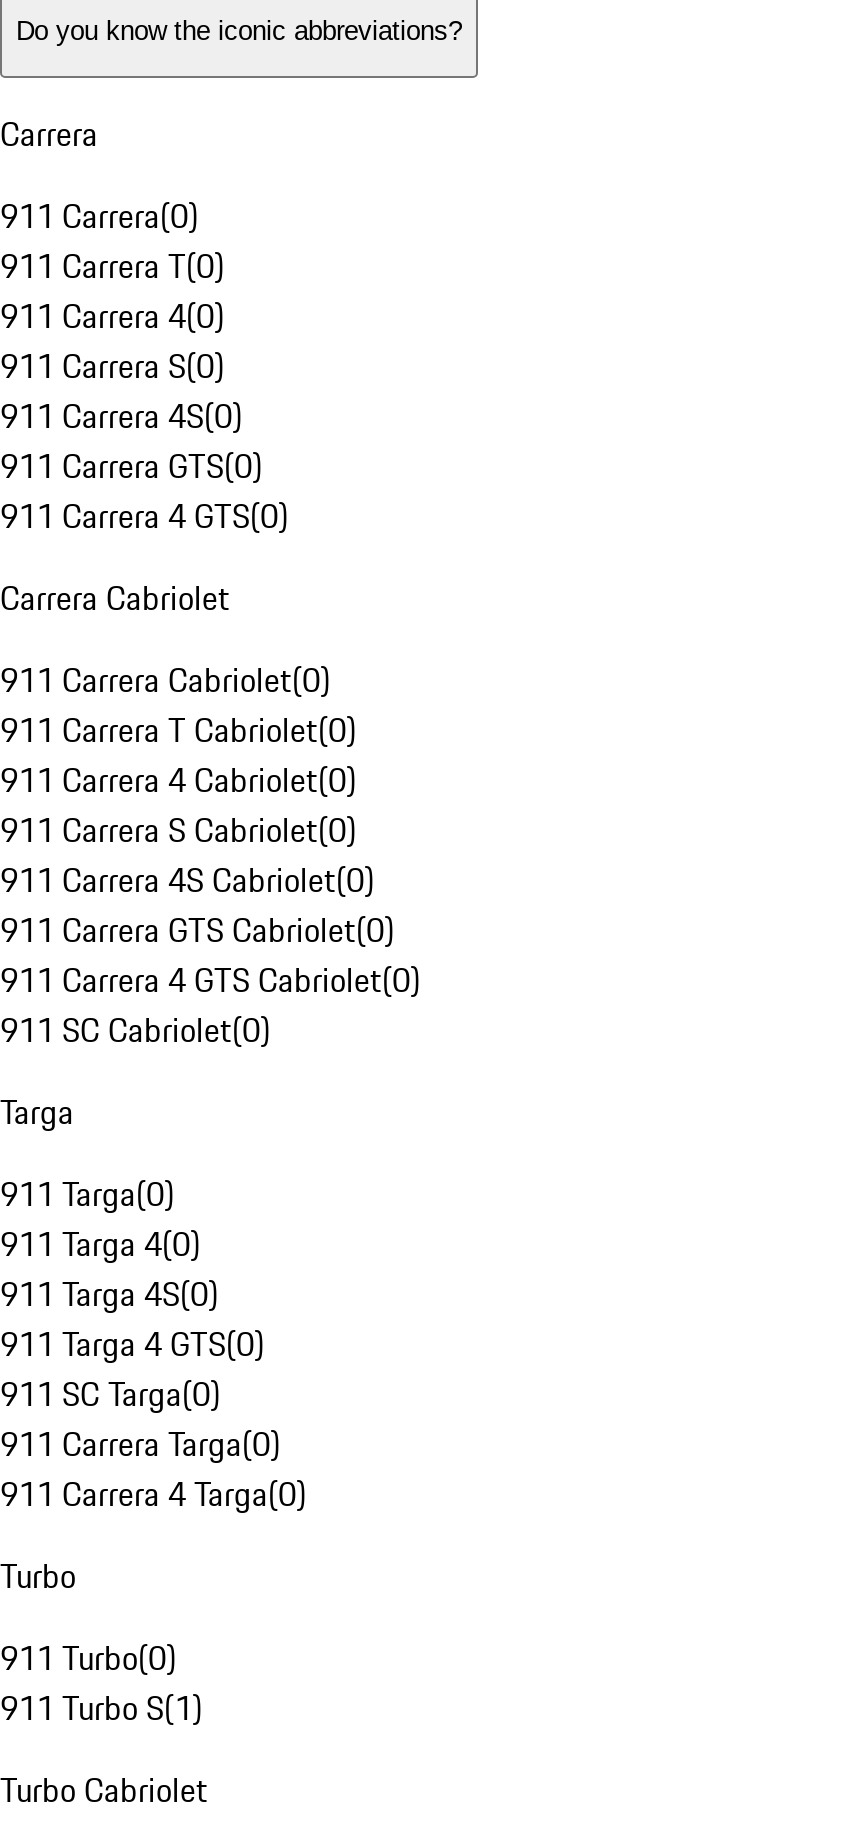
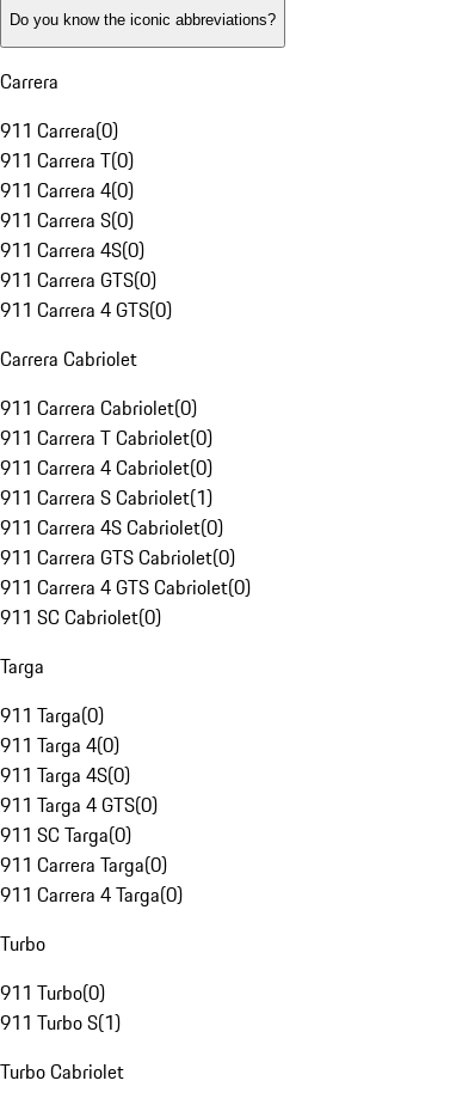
[0,806,356,854] 911 Carrera S Cabriolet(0) -> [0,483,212,512] 911 Carrera S Cabriolet(1)

